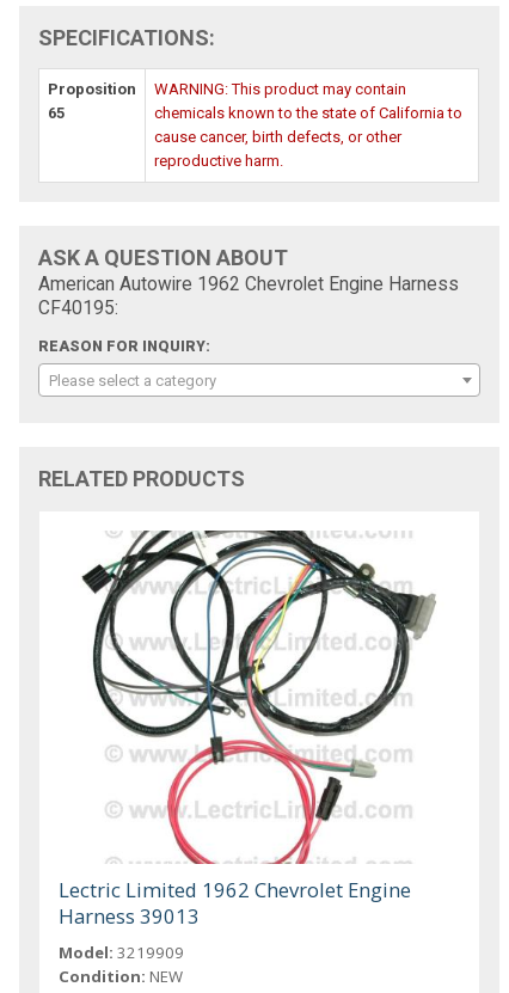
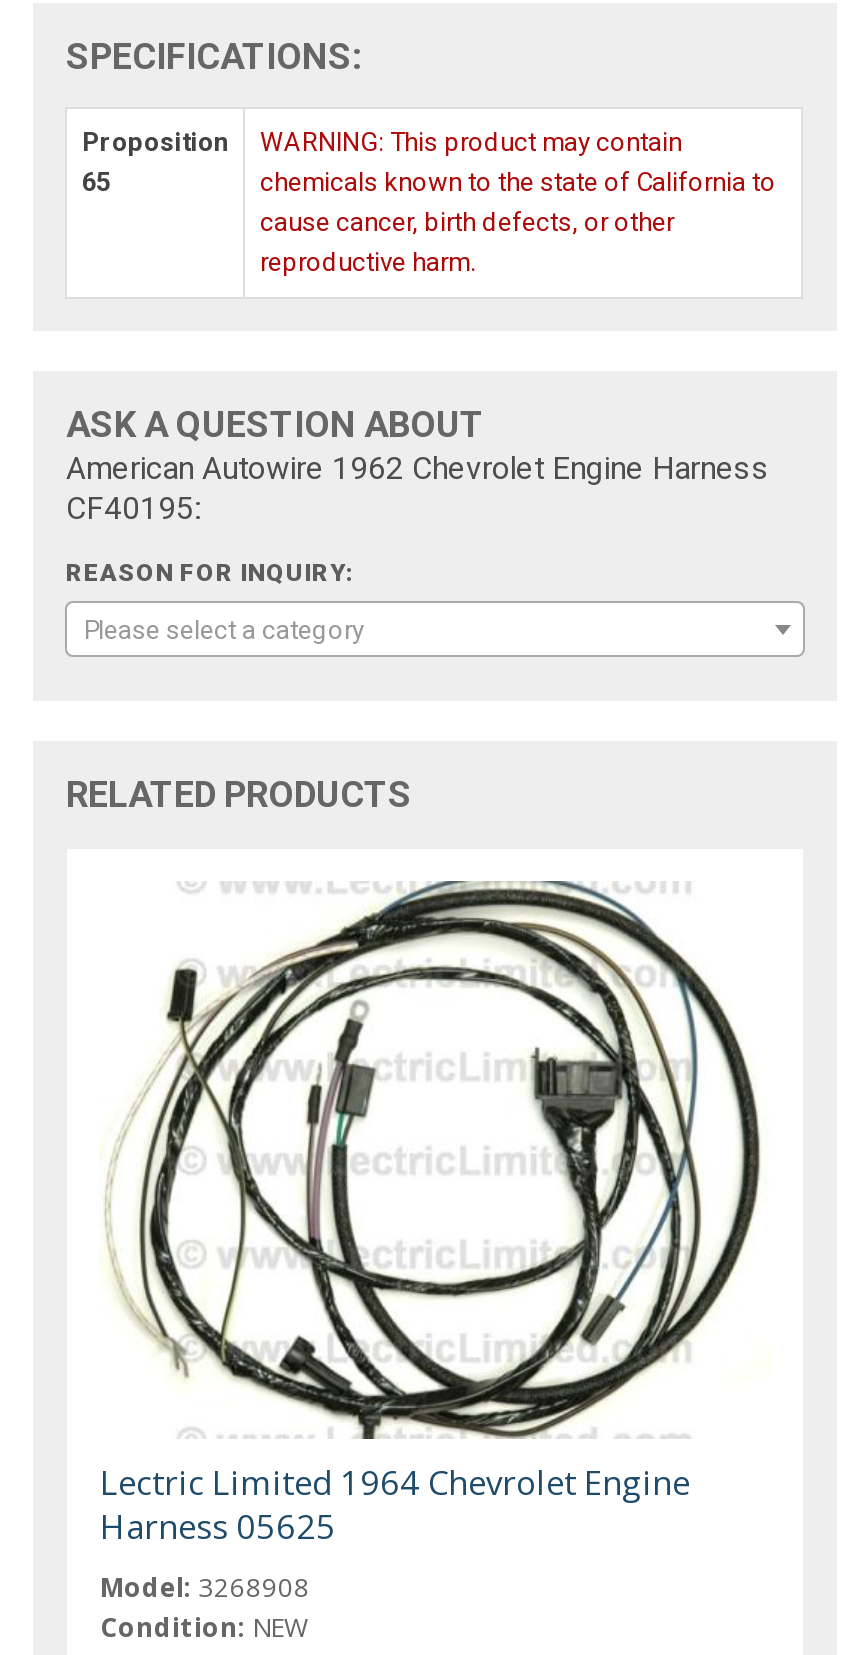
[59,529,454,904] [image] | Lectric Limited 1962 Chevrolet Engine -> [100,879,763,1505] [image] | Lectric Limited 1964 Chevrolet Engine
[59,902,200,930] Harness 39013 -> [100,1503,336,1549] Harness 05625
[59,942,184,963] Model: 3219909 -> [100,1569,310,1605] Model: 3268908

